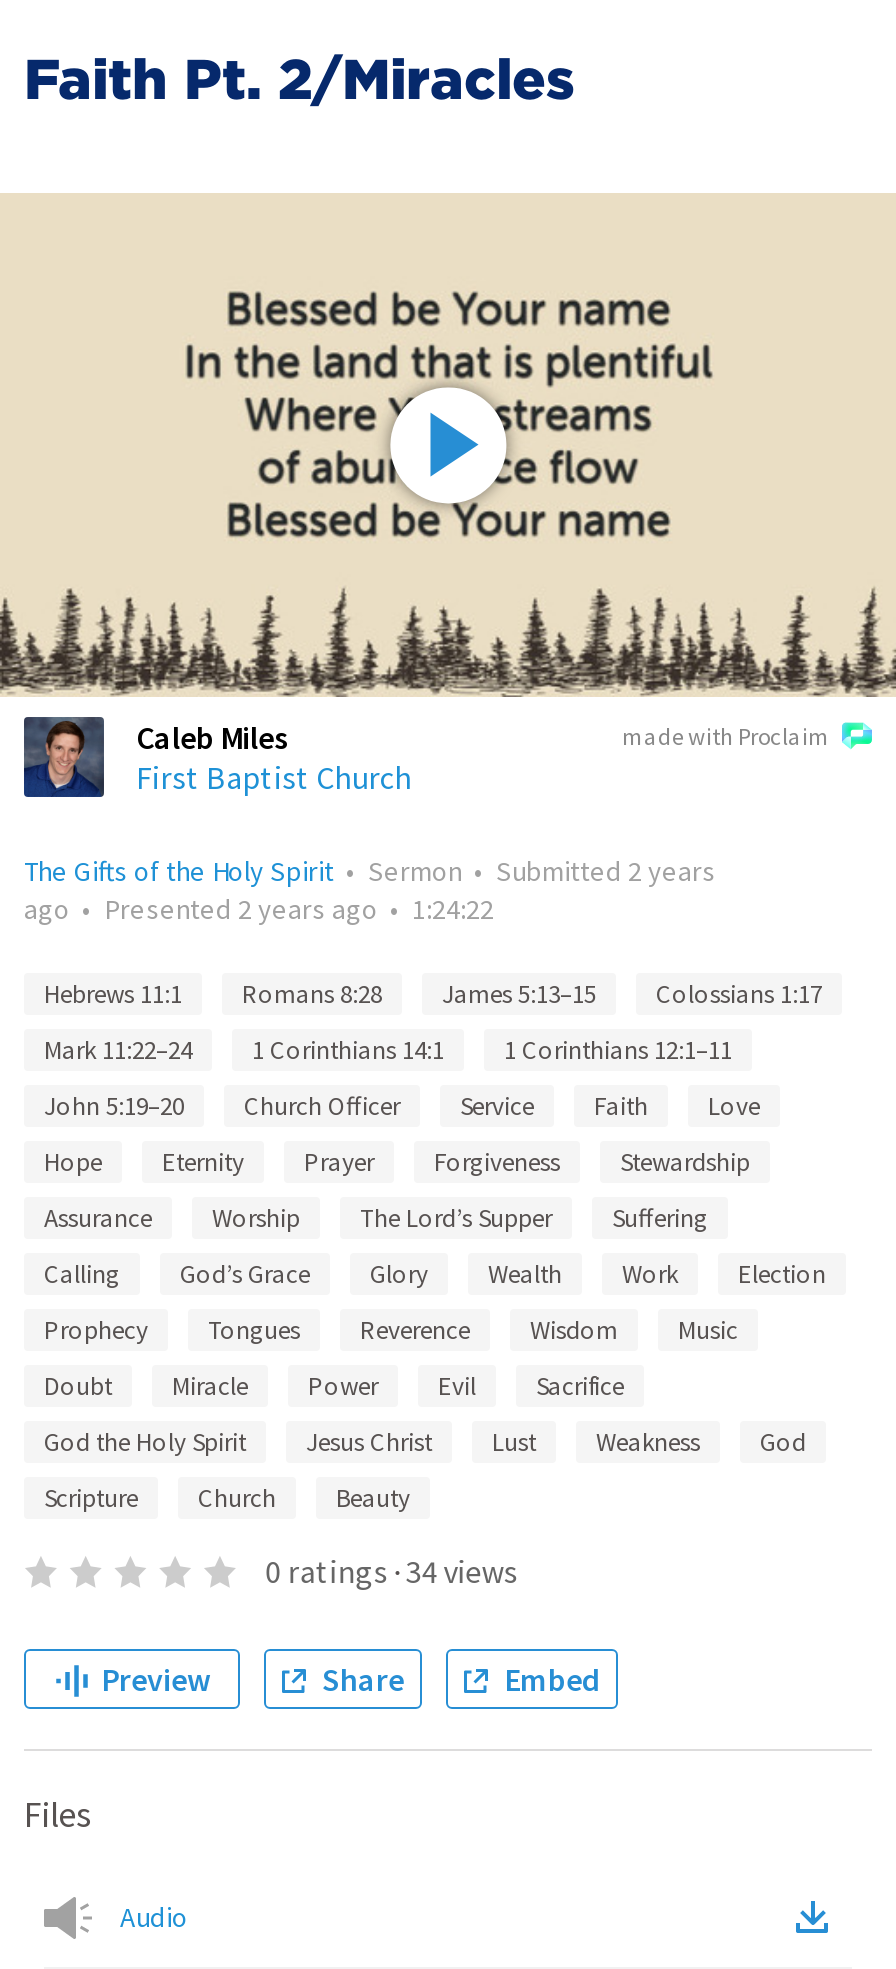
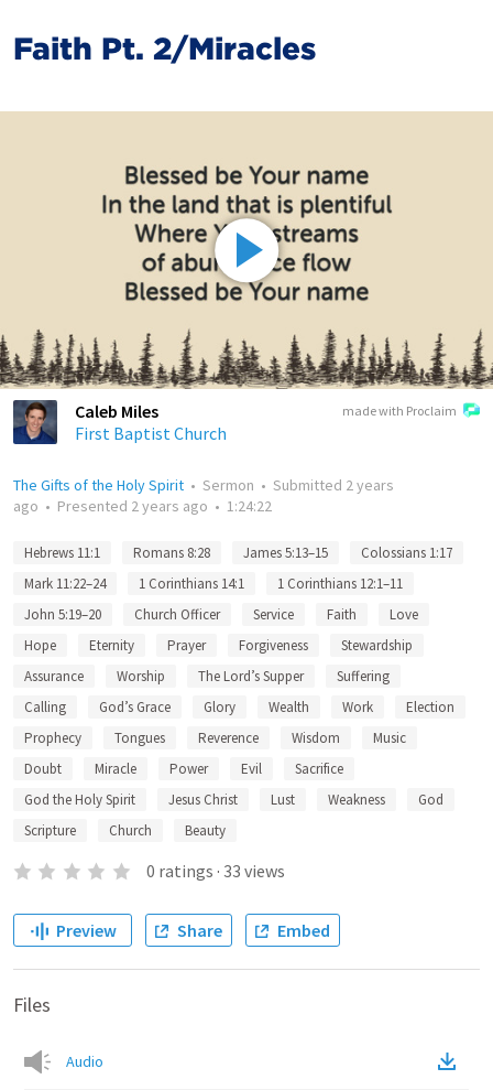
[265,1551,517,1591] 0 ratings · 34 views -> [146,860,285,882] 0 ratings · 33 views

